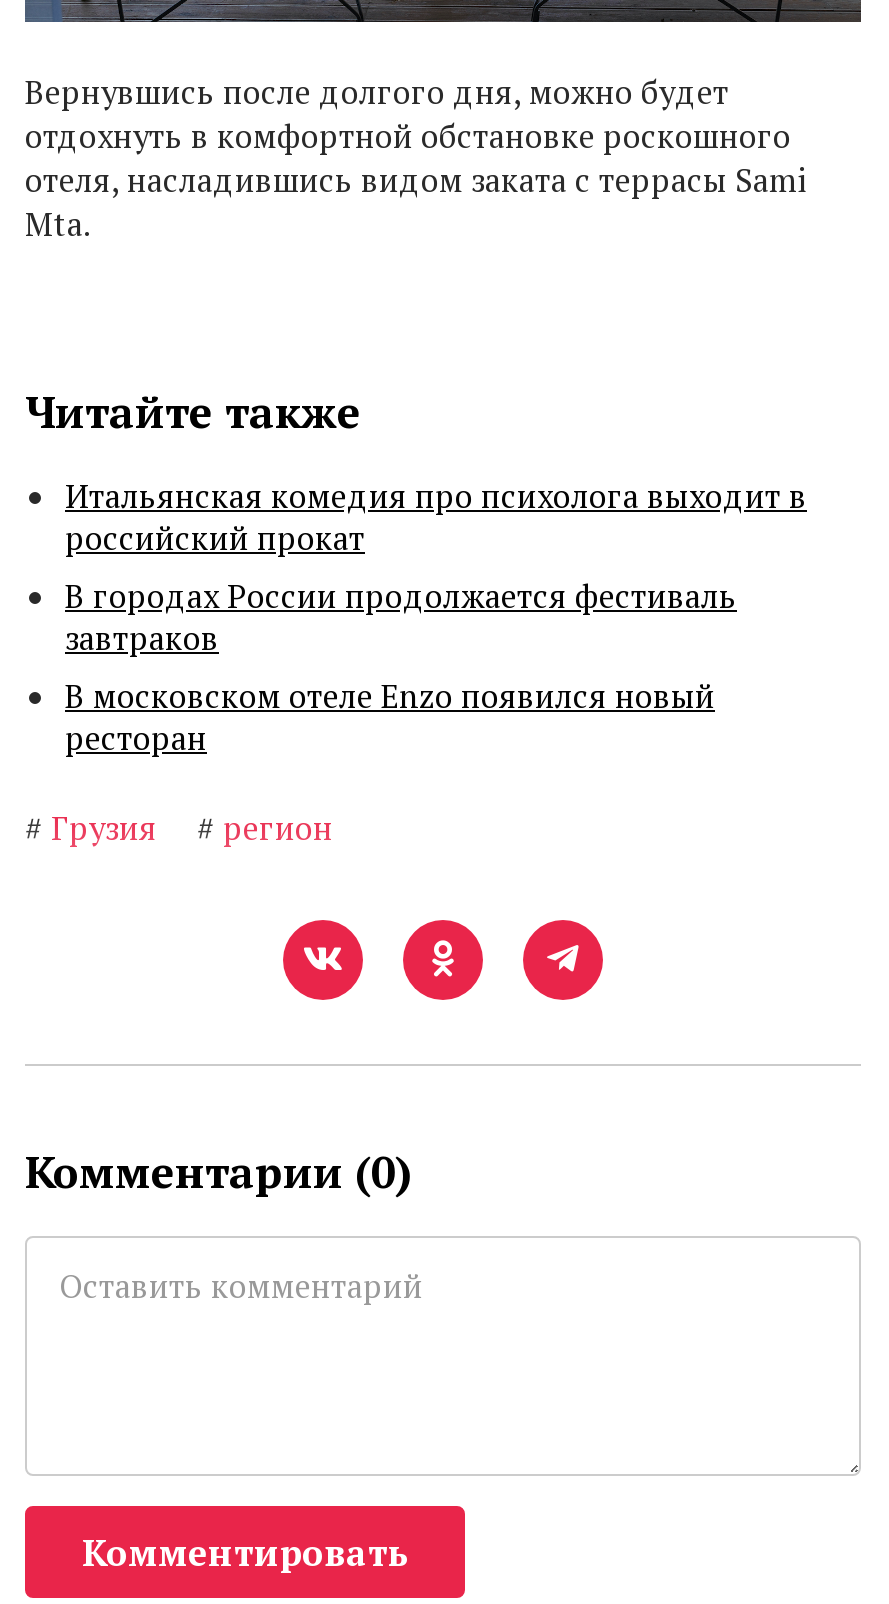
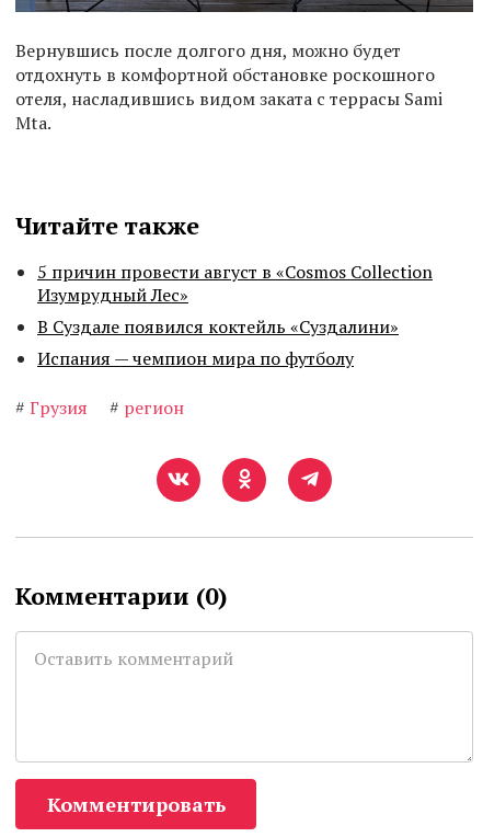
[65,473,807,759] Итальянская комедия про психолога выходит в | российский прокат | В городах России продолжается фестиваль | завтраков | В московском отеле Enzo появился новый | ресторан -> [37,259,433,370] 5 причин провести август в «Cosmos Collection | Изумрудный Лес» | В Суздале появился коктейль «Суздалини» | Испания — чемпион мира по футболу

